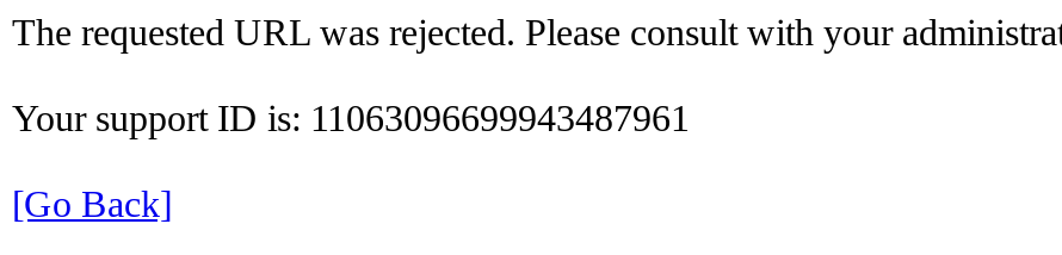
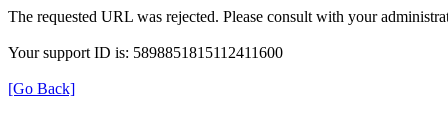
[12,98,690,138] Your support ID is: 11063096699943487961 -> [8,44,283,61] Your support ID is: 5898851815112411600

